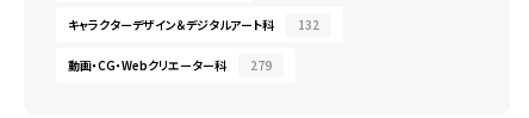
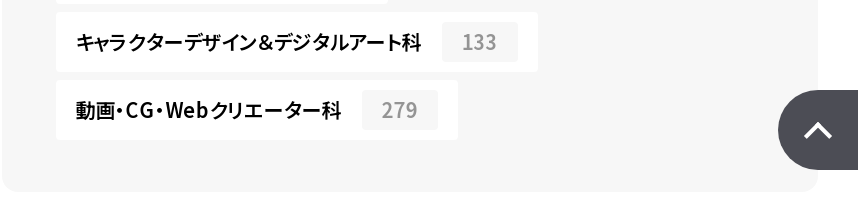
[68,15,319,33] キャラクターデザイン＆デジタルアート科 132 -> [76,25,498,55] キャラクターデザイン＆デジタルアート科 133
none -> [776,88,852,172] [image]

